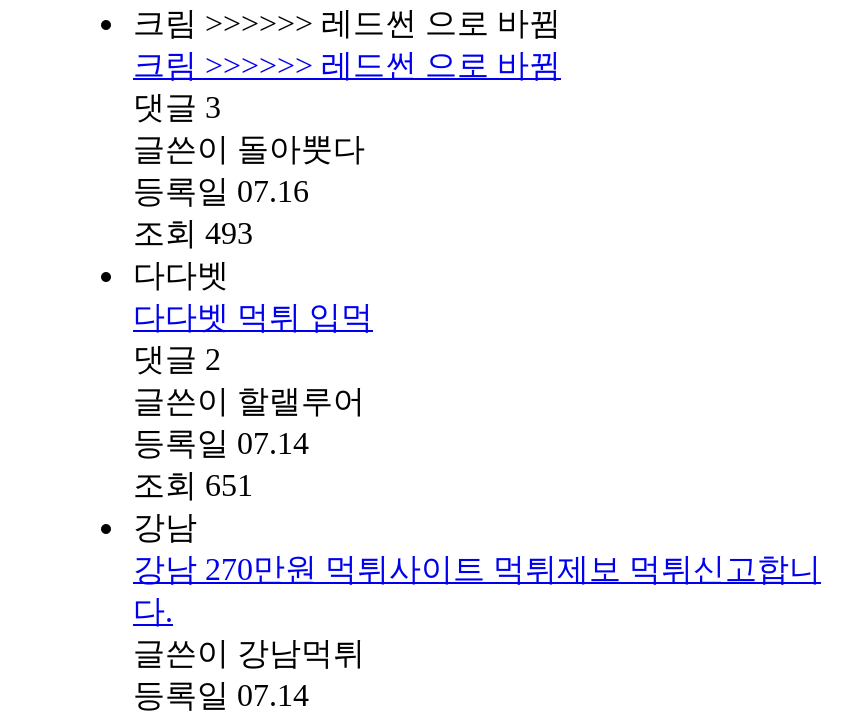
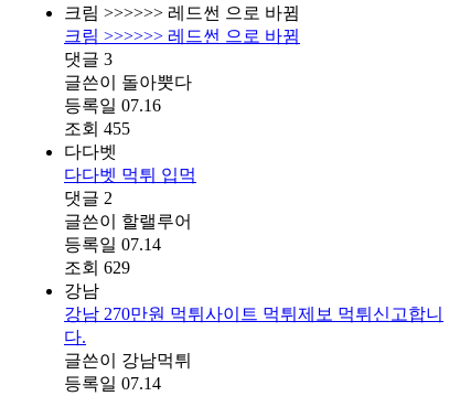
[133,216,253,250] 조회 493 -> [64,119,130,138] 조회 455
[133,468,253,502] 조회 651 -> [64,258,130,277] 조회 629

